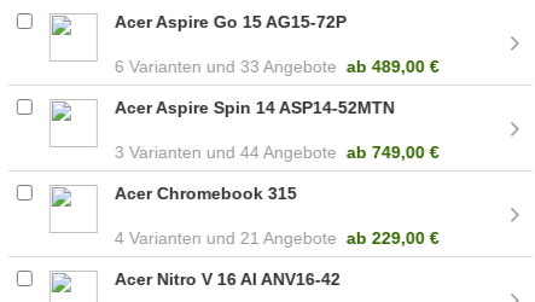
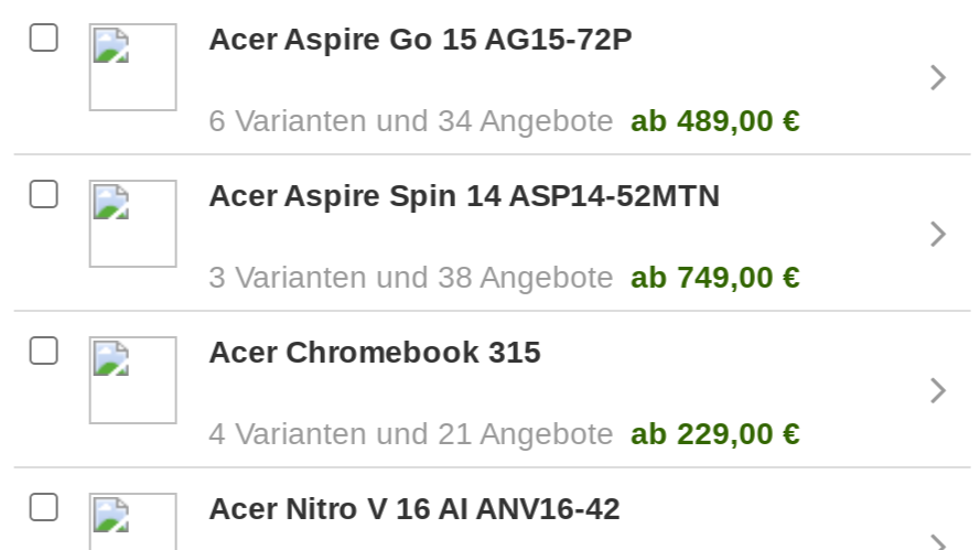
[240,56,439,76] 33 Angebote ab 489,00 € -> [438,102,800,137] 34 Angebote ab 489,00 €
[240,142,439,161] 44 Angebote ab 749,00 € -> [438,258,800,293] 38 Angebote ab 749,00 €

